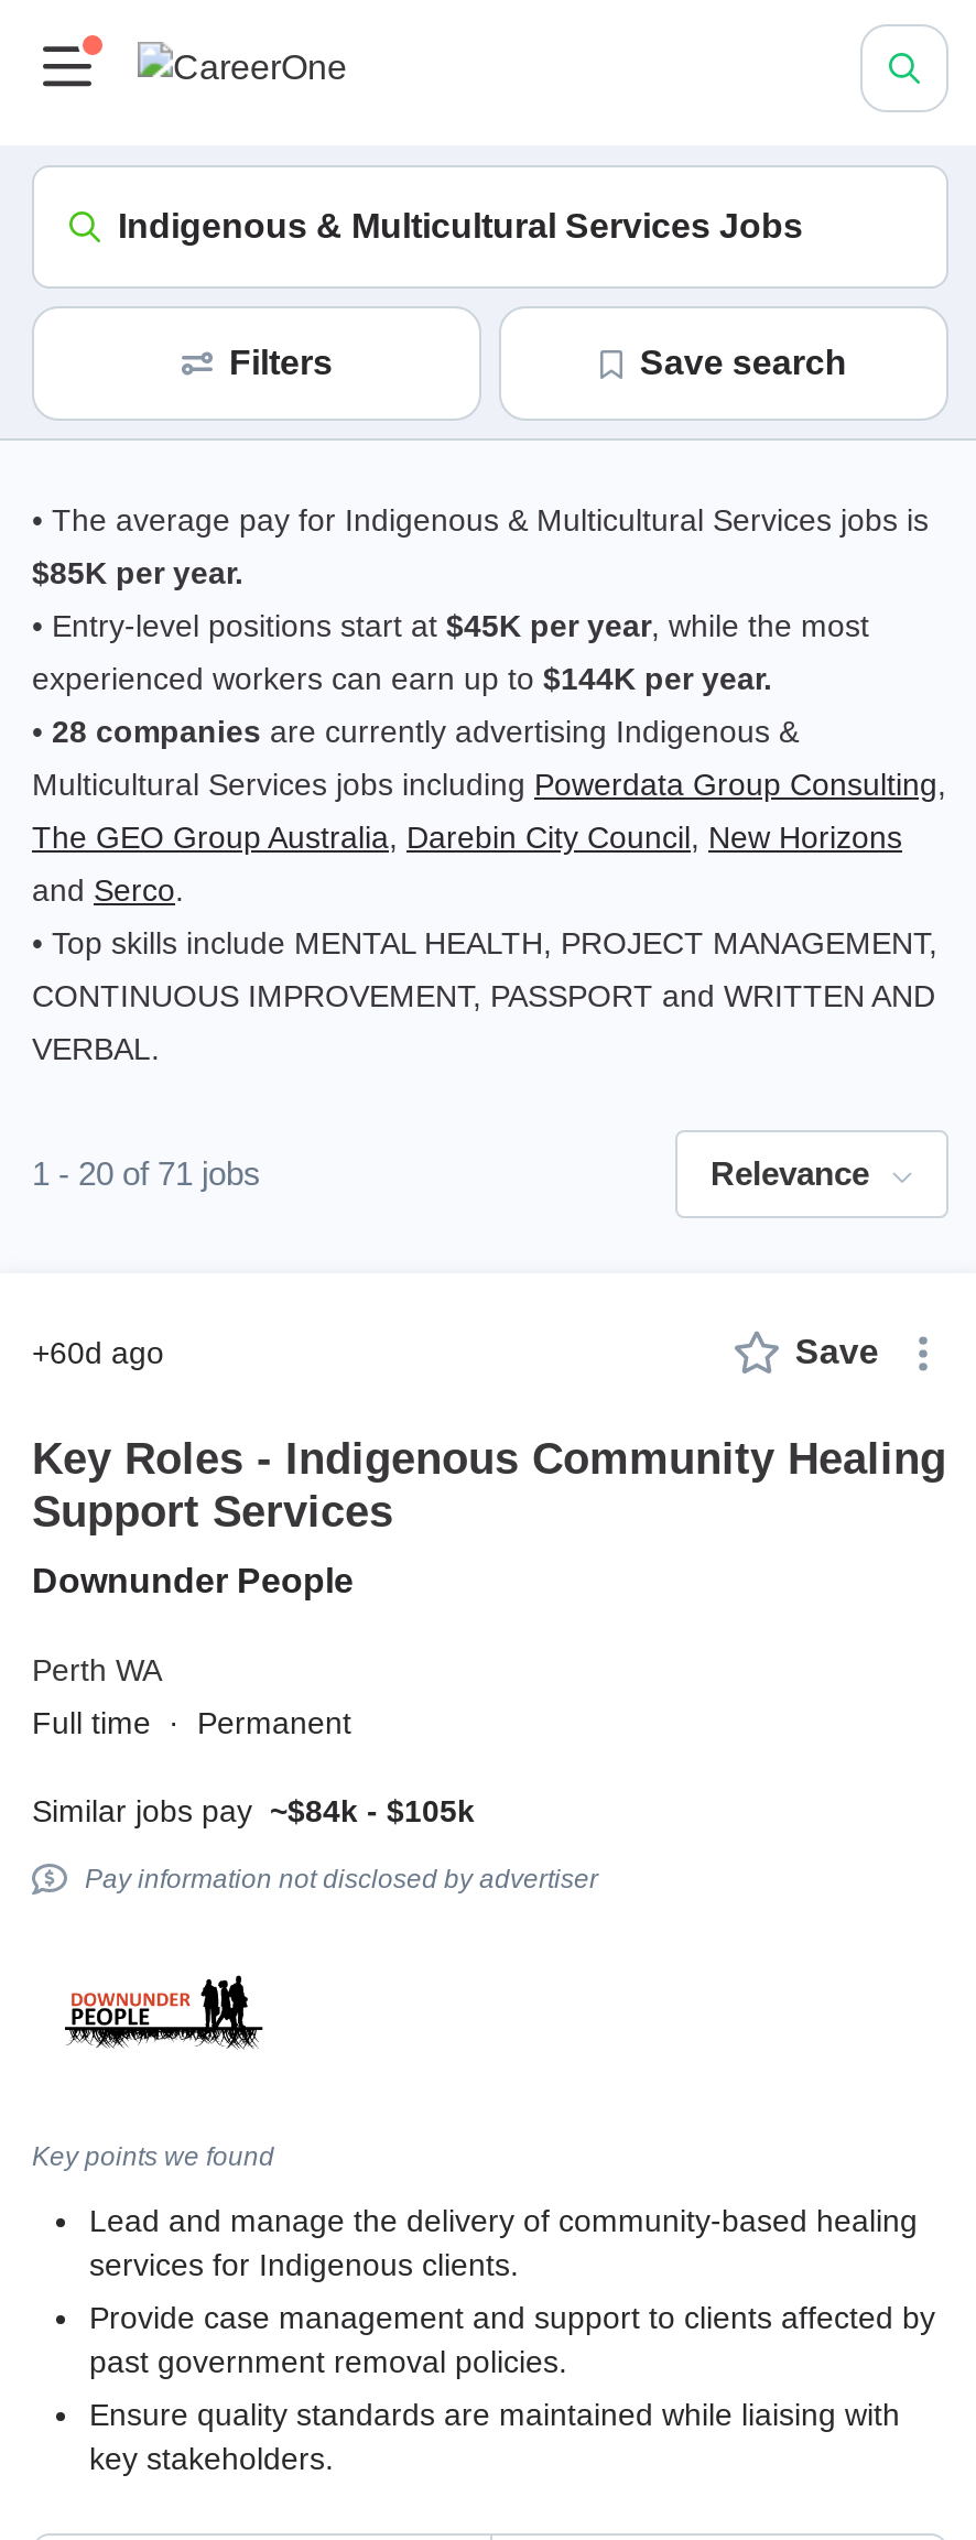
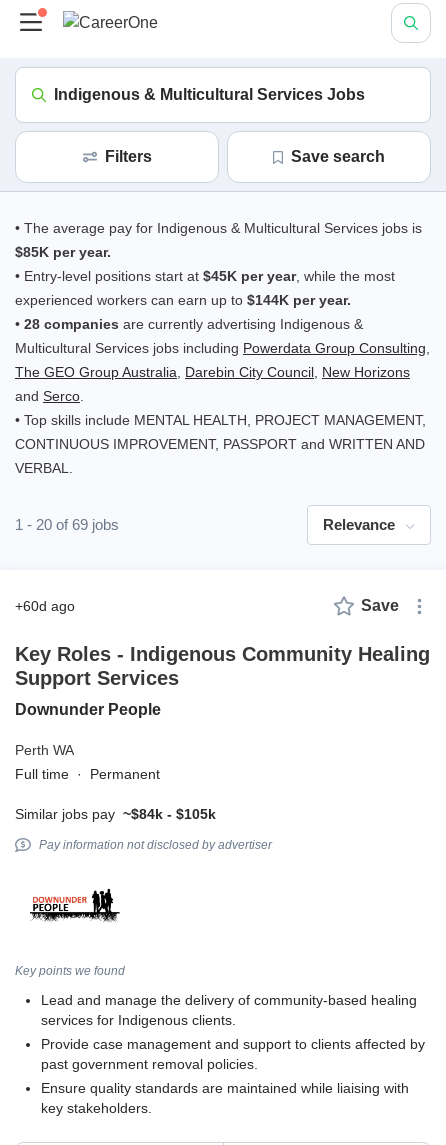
[32,1154,261,1192] 1 - 20 of 71 jobs -> [15,516,119,533] 1 - 20 of 69 jobs

